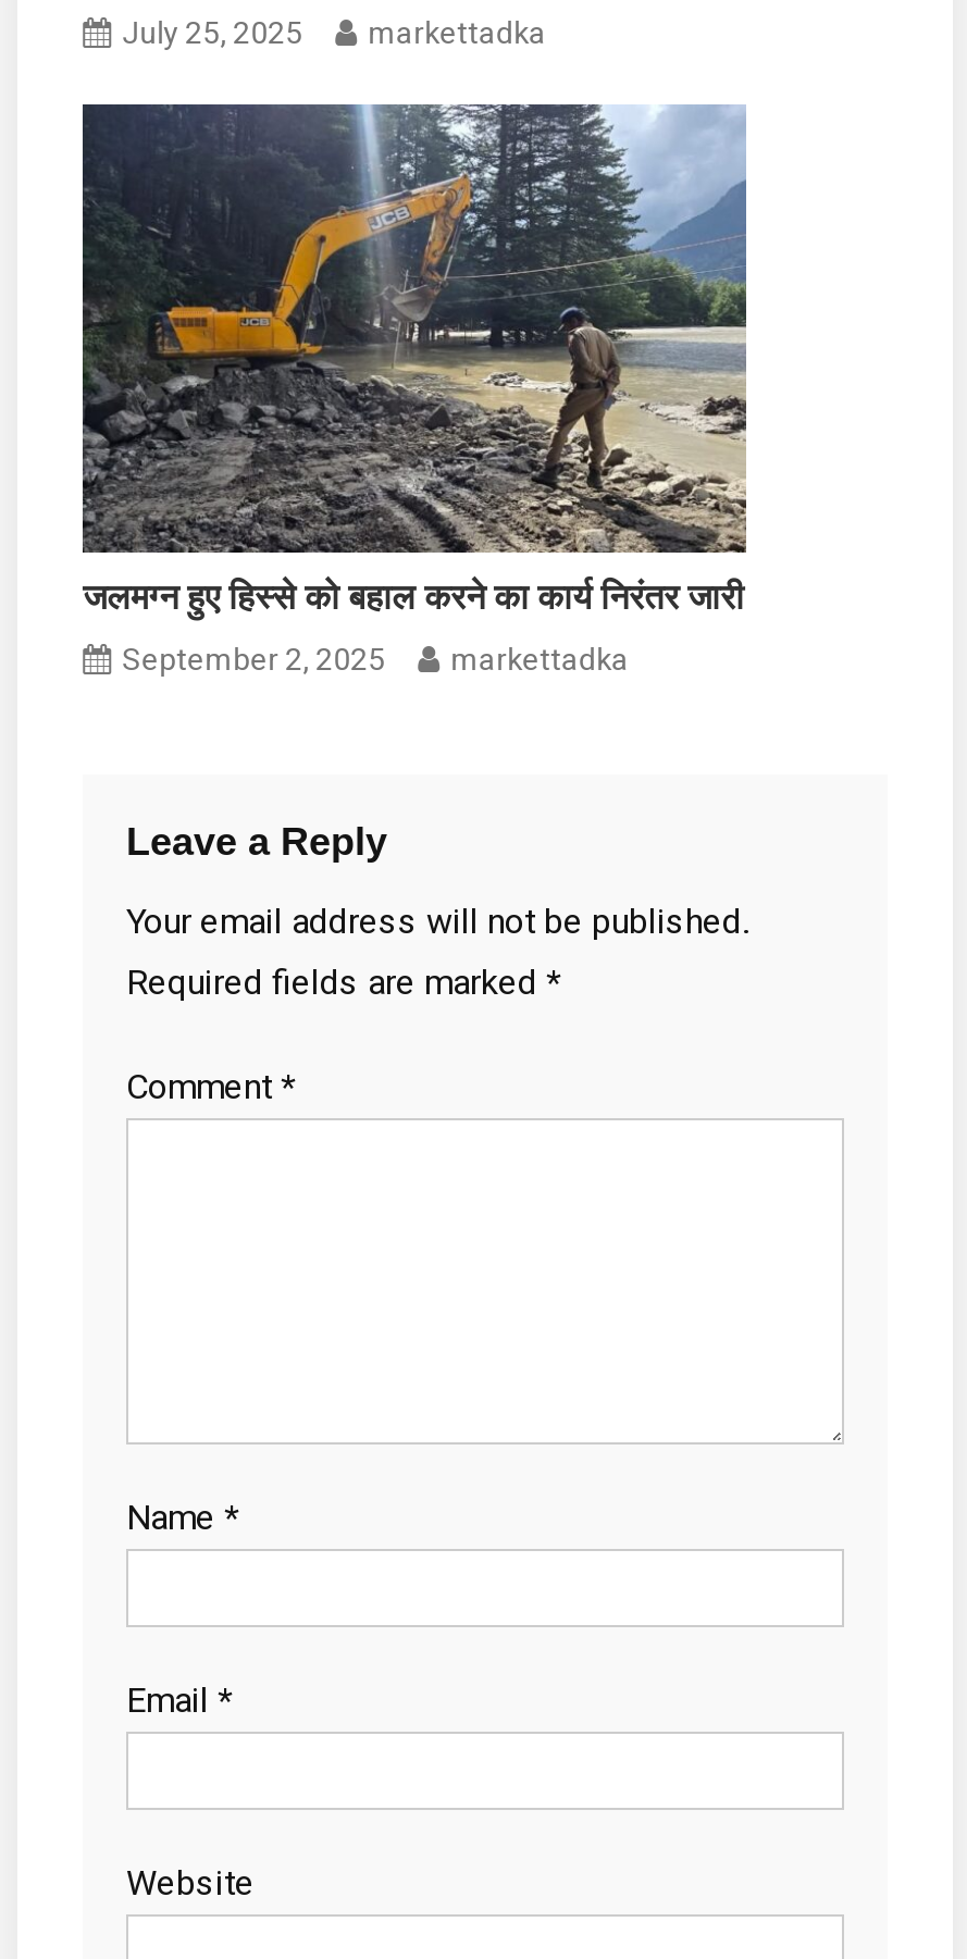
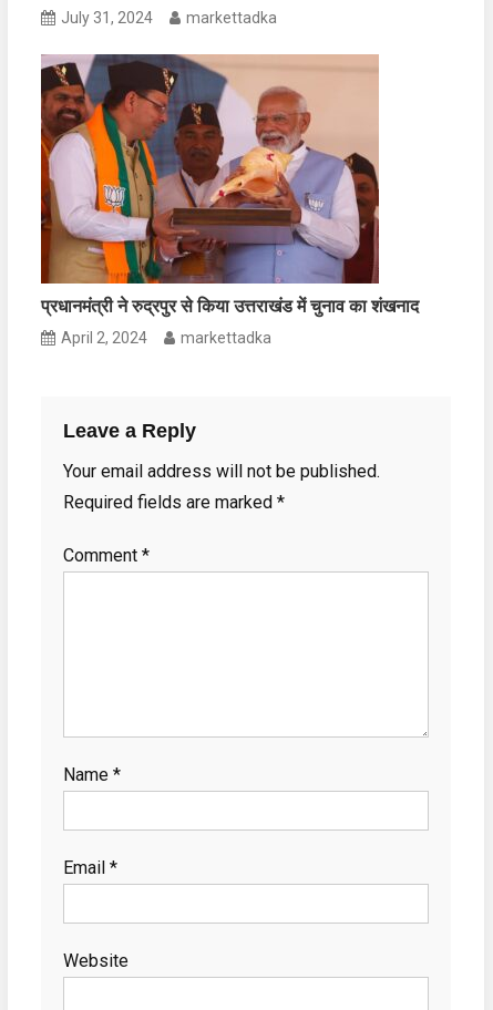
[122,16,546,51] July 25, 2025 markettadka -> [61,9,277,26] July 31, 2024 markettadka
[80,103,748,617] [image] | जलमग्न हुए हिस्से को बहाल करने का कार्य निरंतर जारी -> [40,53,419,316] [image] | प्रधानमंत्री ने रुद्रपुर से किया उत्तराखंड में चुनाव का शंखनाद
[122,643,629,677] September 2, 2025 markettadka -> [61,329,272,347] April 2, 2024 markettadka

